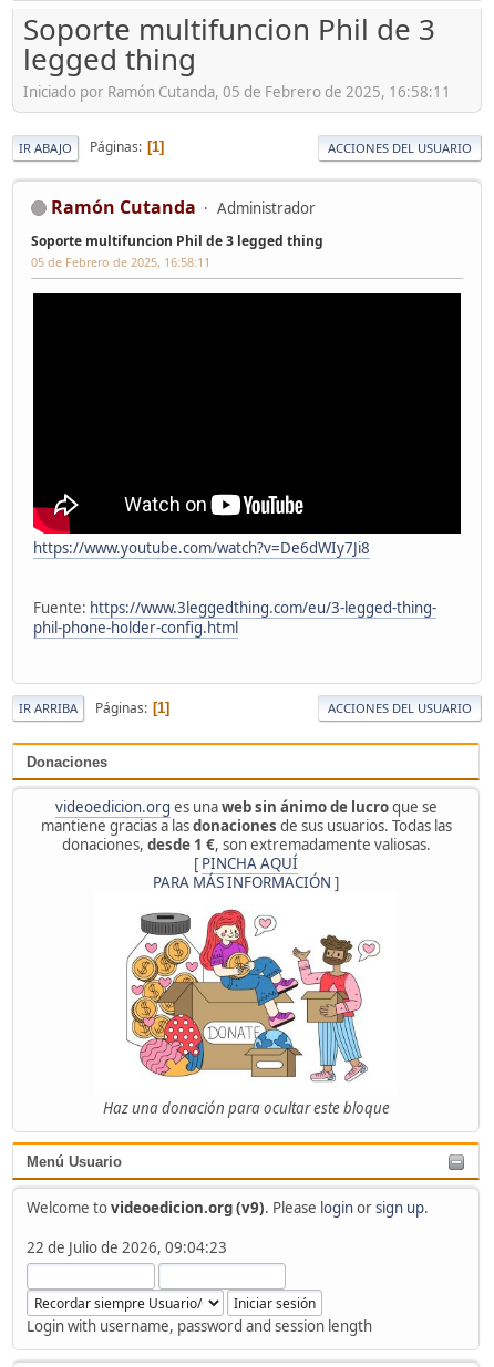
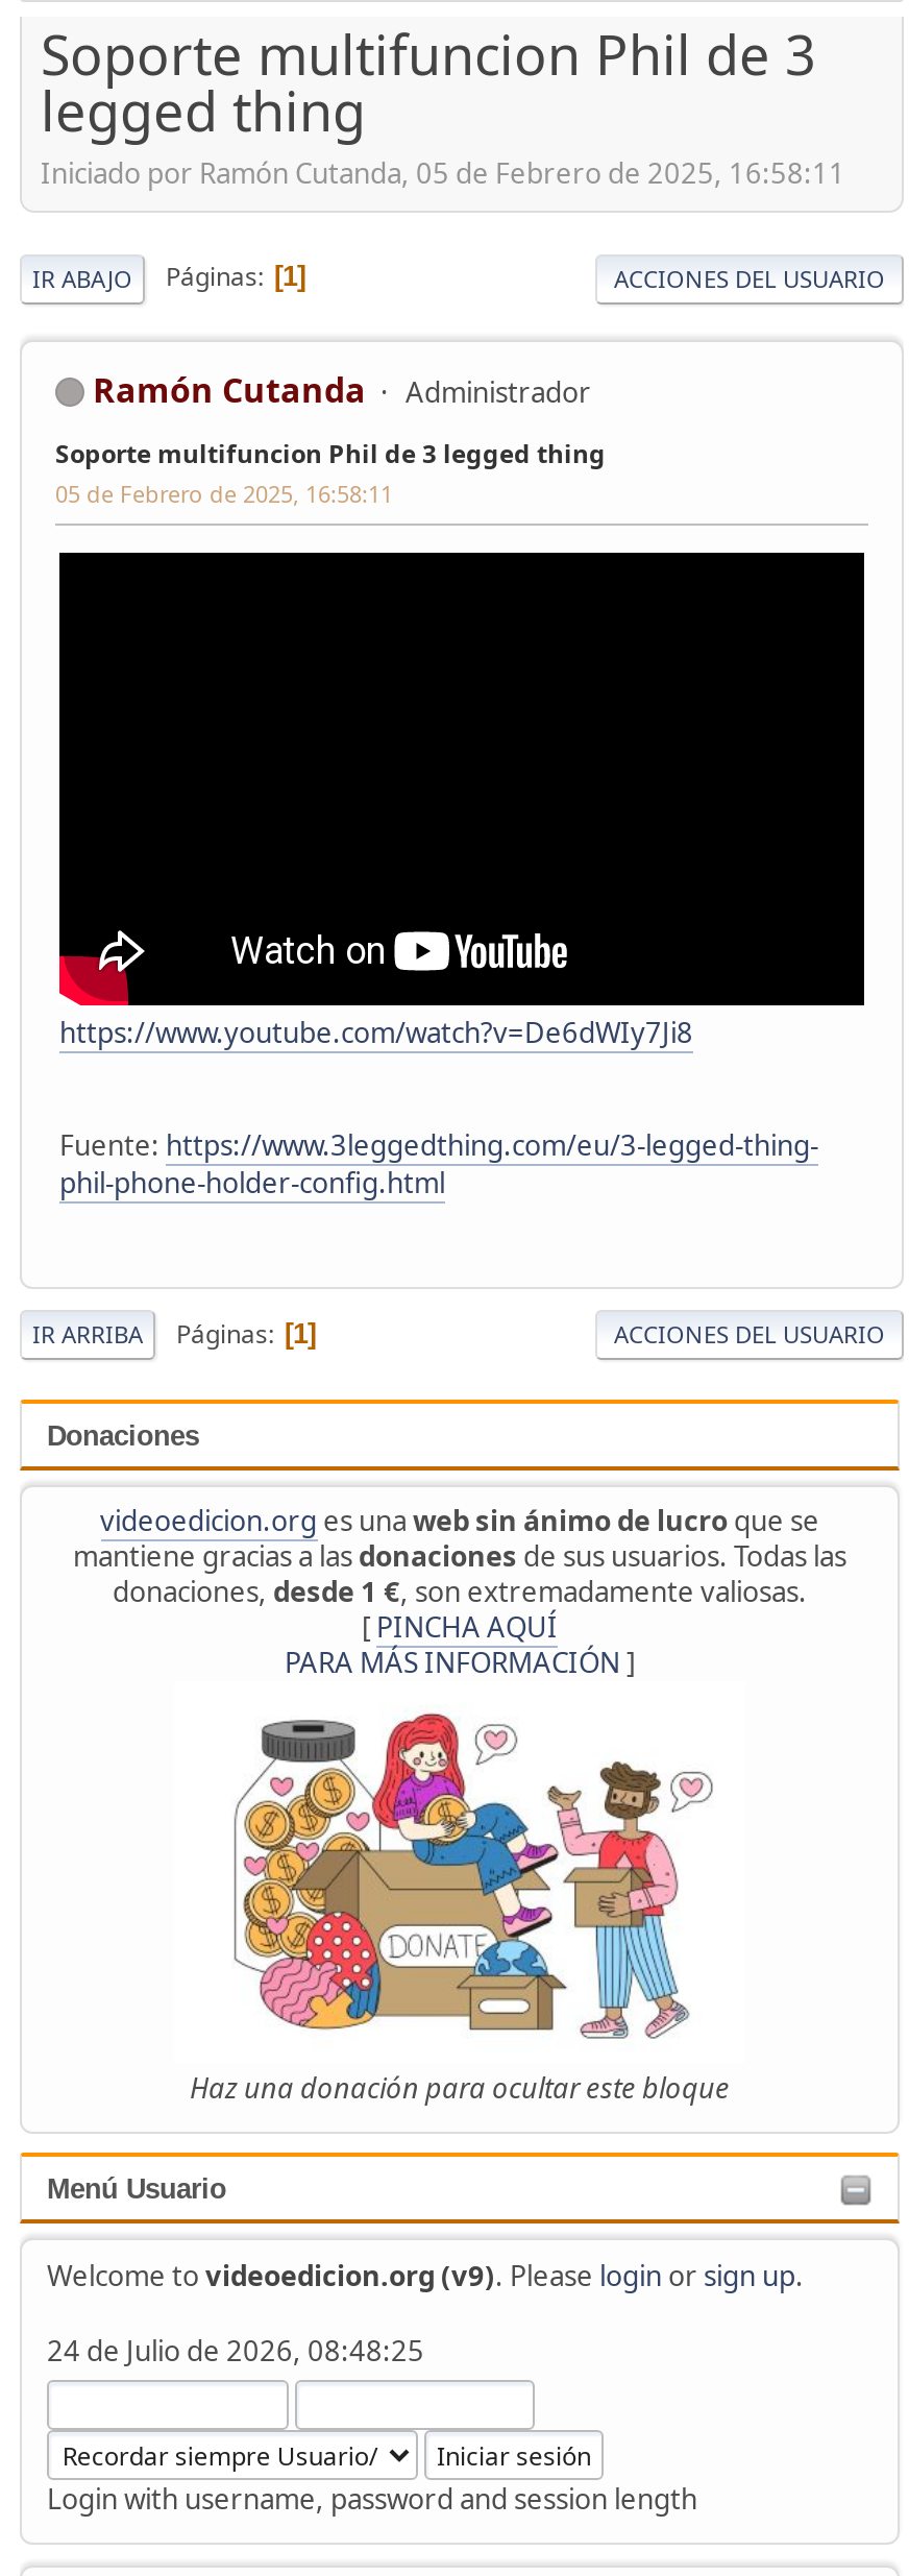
[27,1237,227,1257] 22 de Julio de 2026, 09:04:23 -> [47,2331,424,2369] 24 de Julio de 2026, 08:48:25

